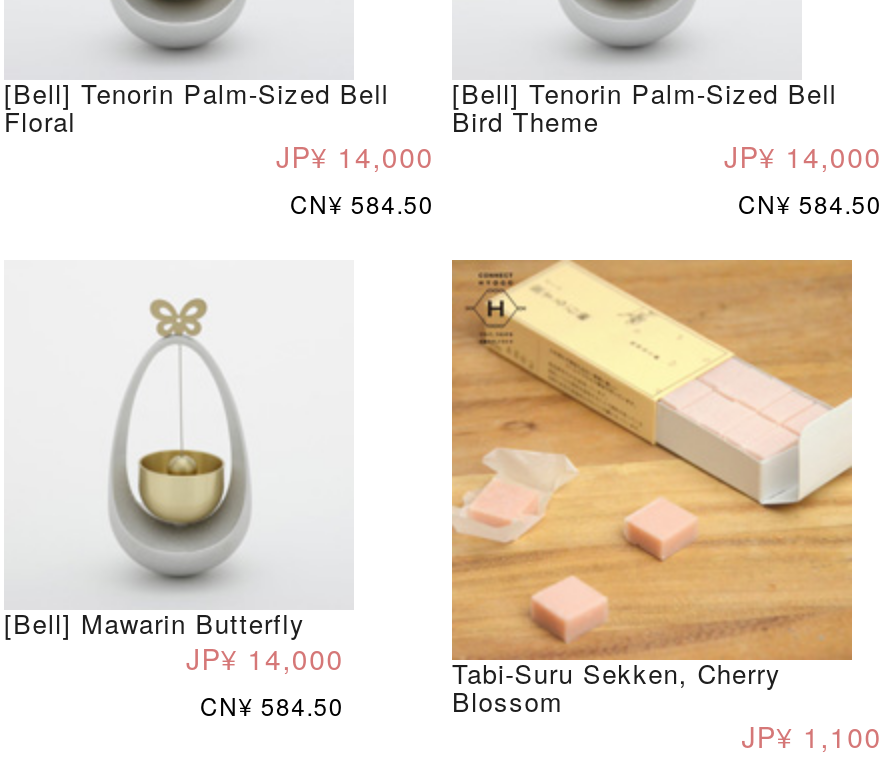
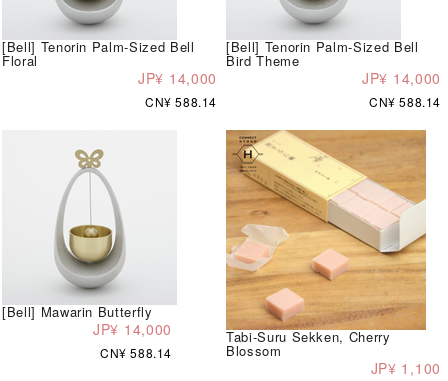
[290,185,434,219] CN¥ 584.50 -> [145,93,217,110] CN¥ 588.14
[738,185,882,219] CN¥ 584.50 -> [369,93,441,110] CN¥ 588.14
[200,687,344,721] CN¥ 584.50 -> [100,344,172,361] CN¥ 588.14

